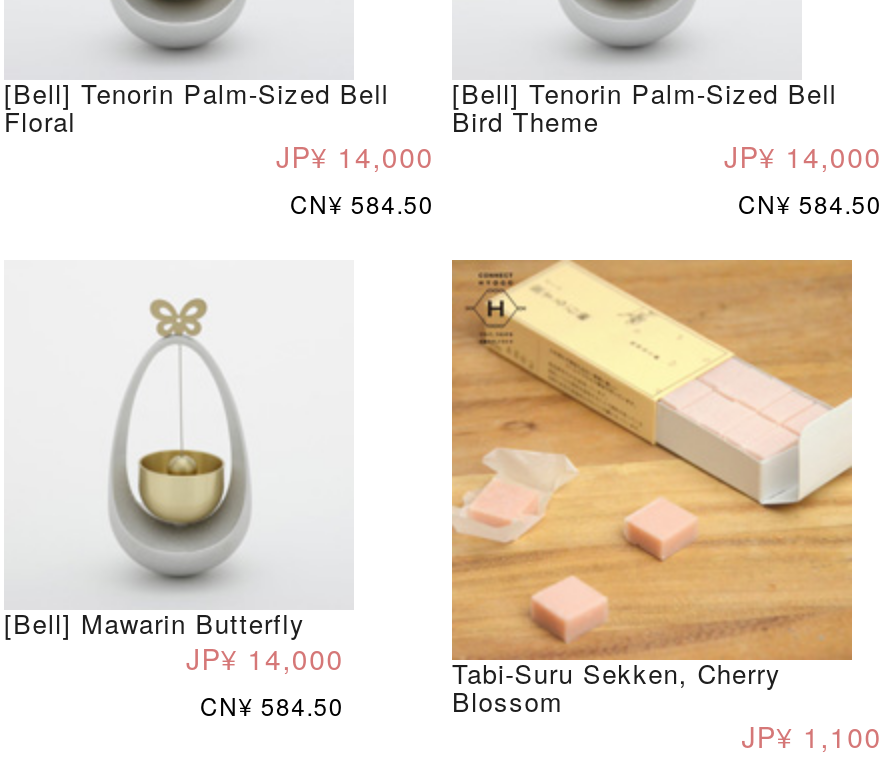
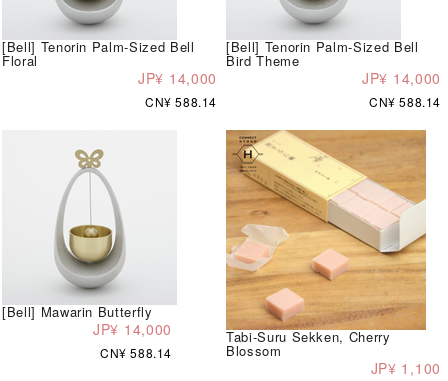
[290,185,434,219] CN¥ 584.50 -> [145,93,217,110] CN¥ 588.14
[738,185,882,219] CN¥ 584.50 -> [369,93,441,110] CN¥ 588.14
[200,687,344,721] CN¥ 584.50 -> [100,344,172,361] CN¥ 588.14

